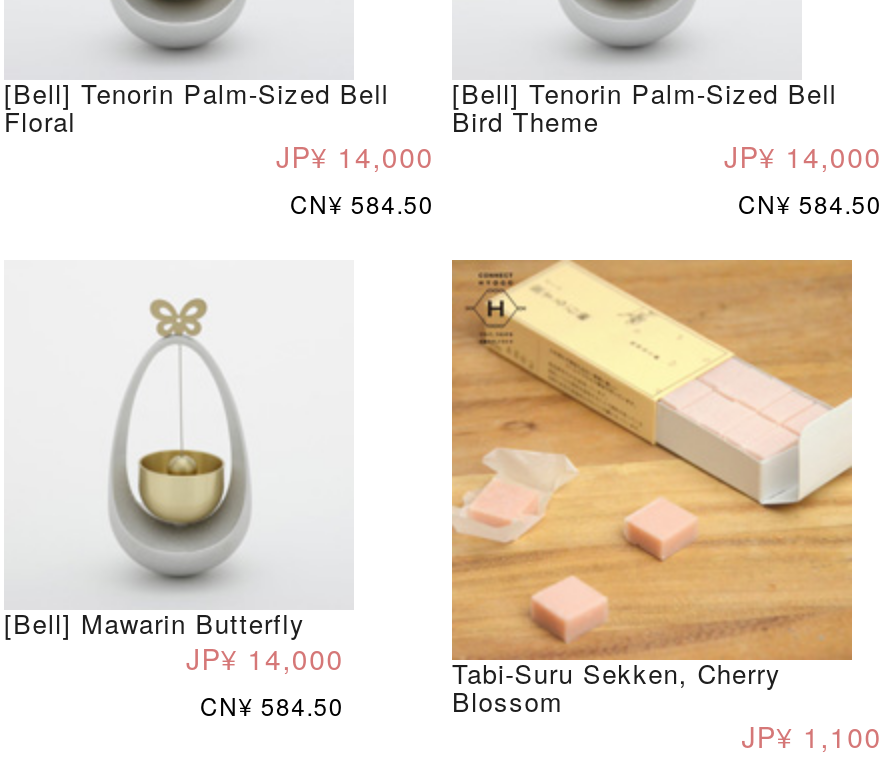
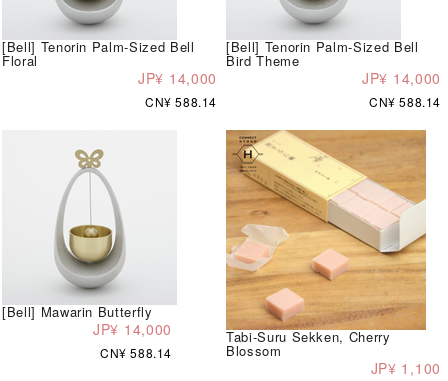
[290,185,434,219] CN¥ 584.50 -> [145,93,217,110] CN¥ 588.14
[738,185,882,219] CN¥ 584.50 -> [369,93,441,110] CN¥ 588.14
[200,687,344,721] CN¥ 584.50 -> [100,344,172,361] CN¥ 588.14

